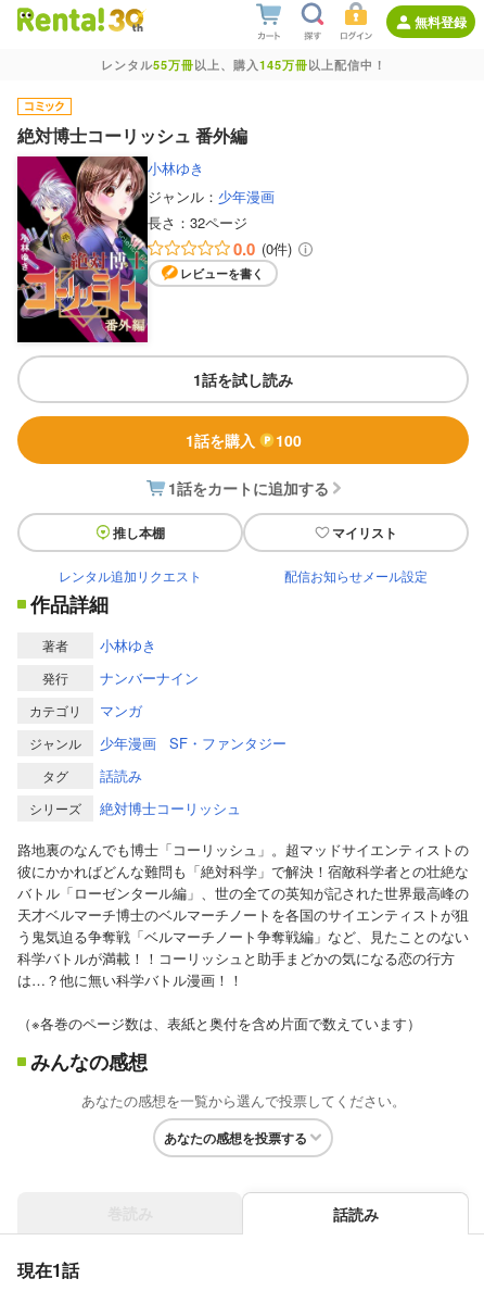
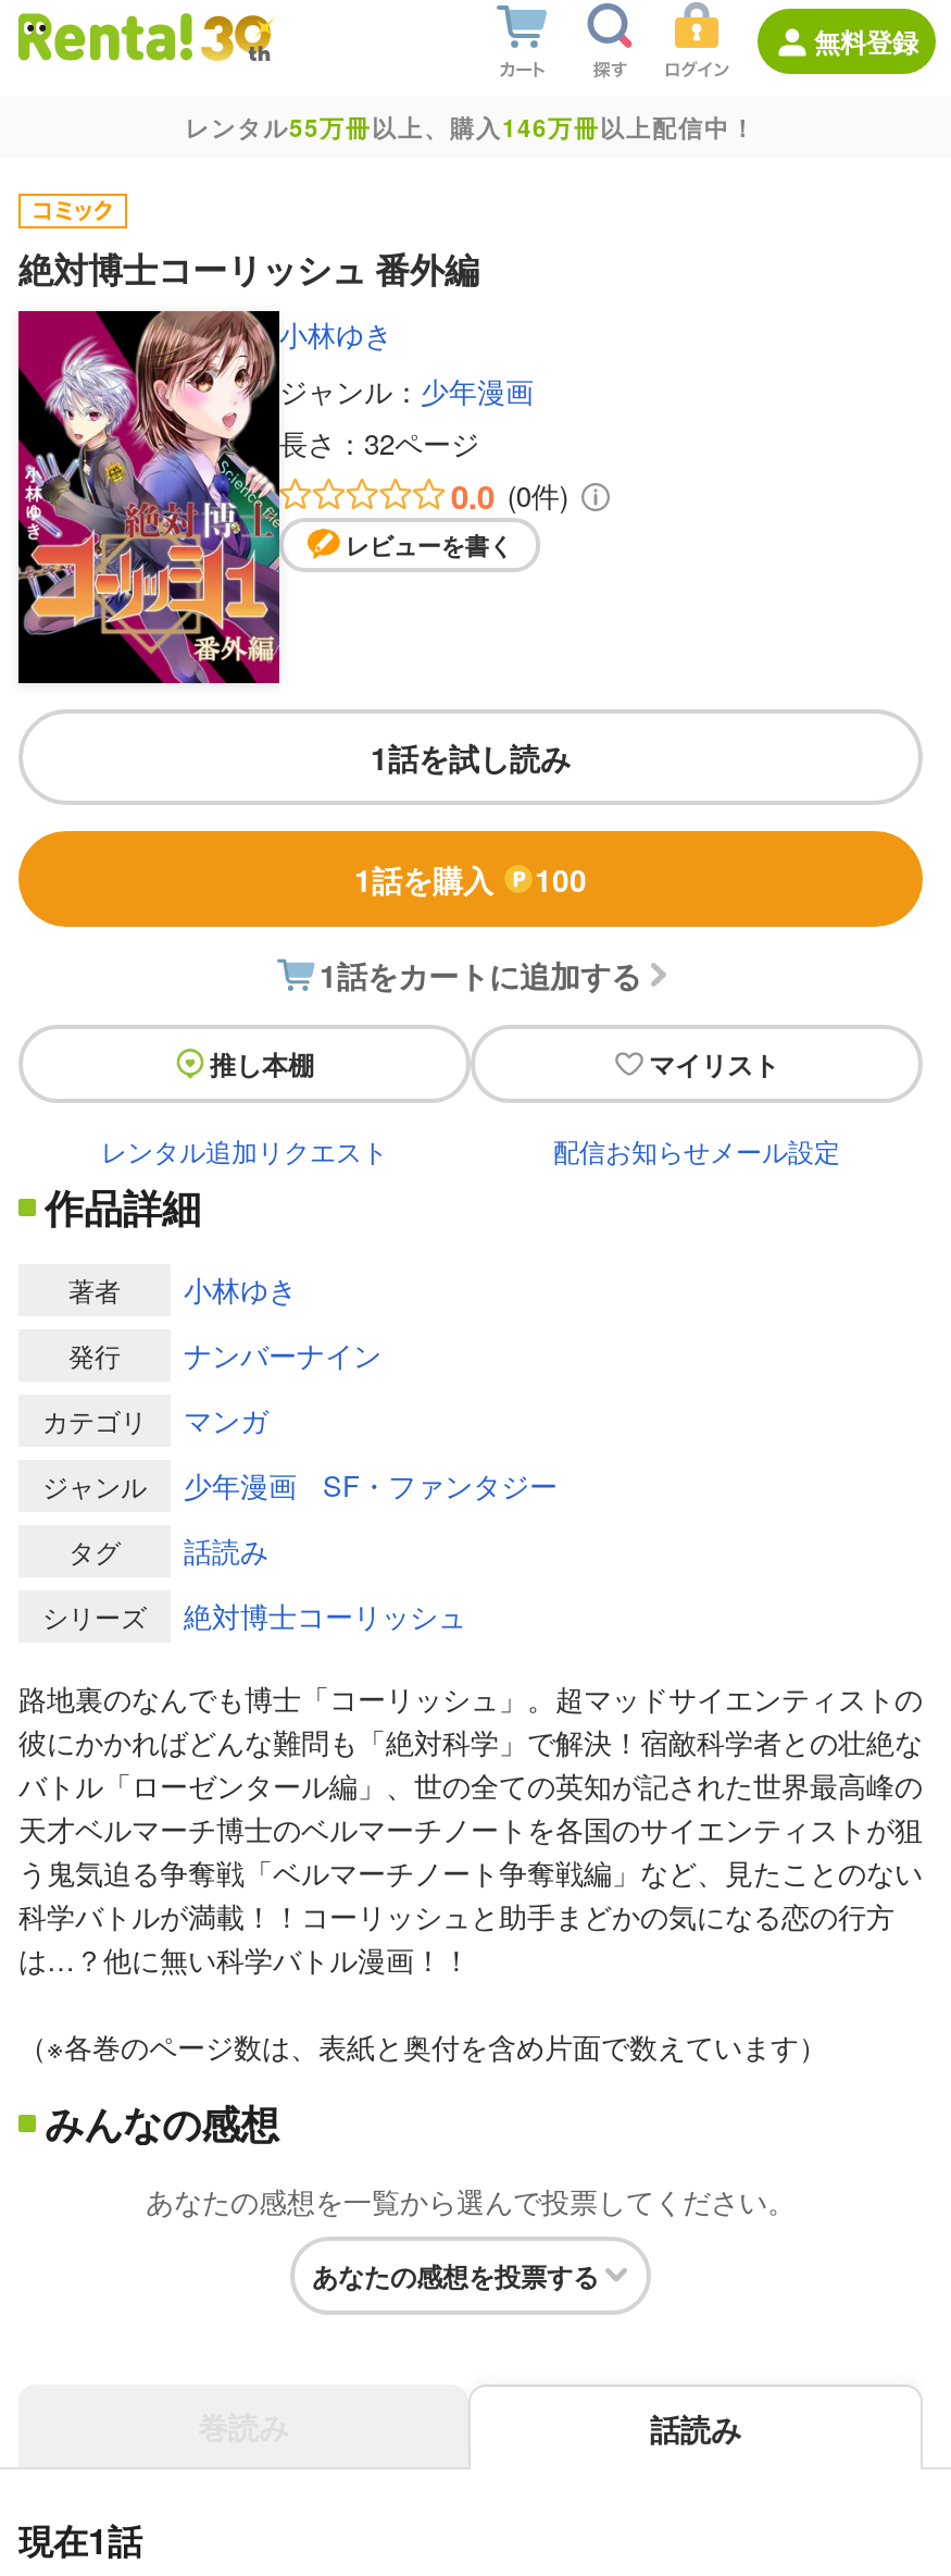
[100,57,386,73] レンタル55万冊以上、購入145万冊以上配信中！ -> [185,111,756,144] レンタル55万冊以上、購入146万冊以上配信中！

